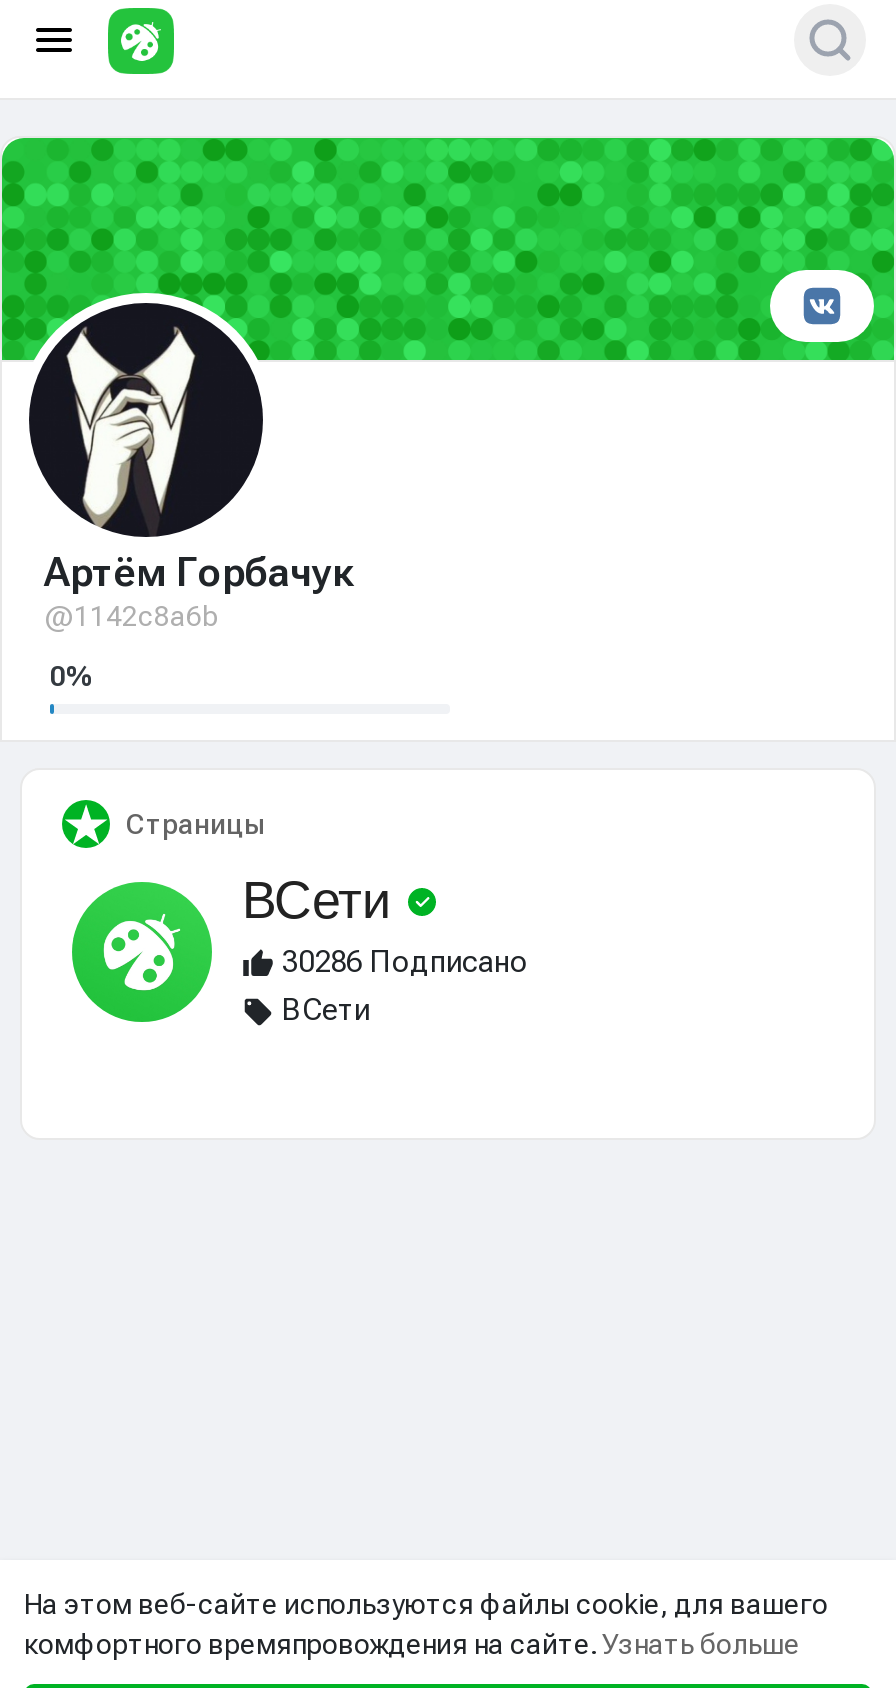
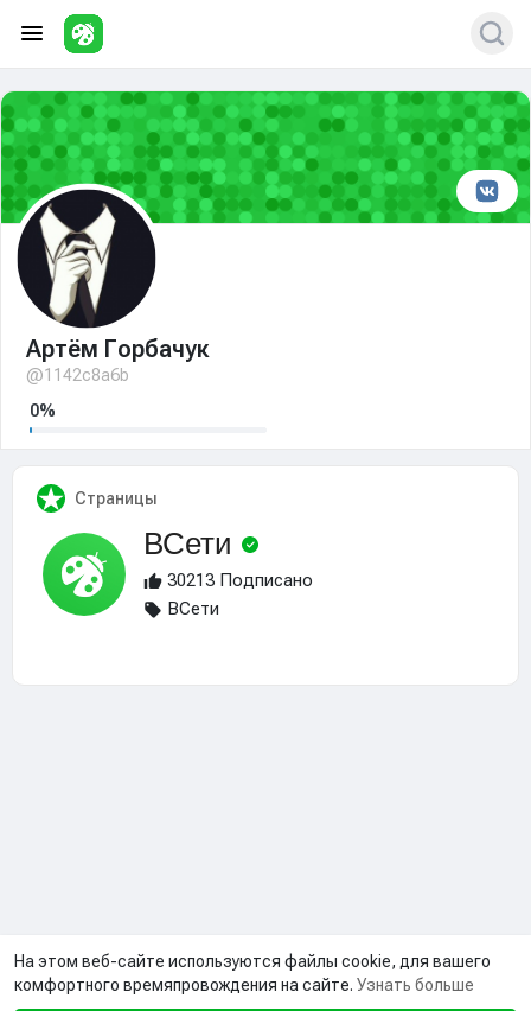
[274,944,528,980] 30286 Подписано -> [162,570,313,591] 30213 Подписано

